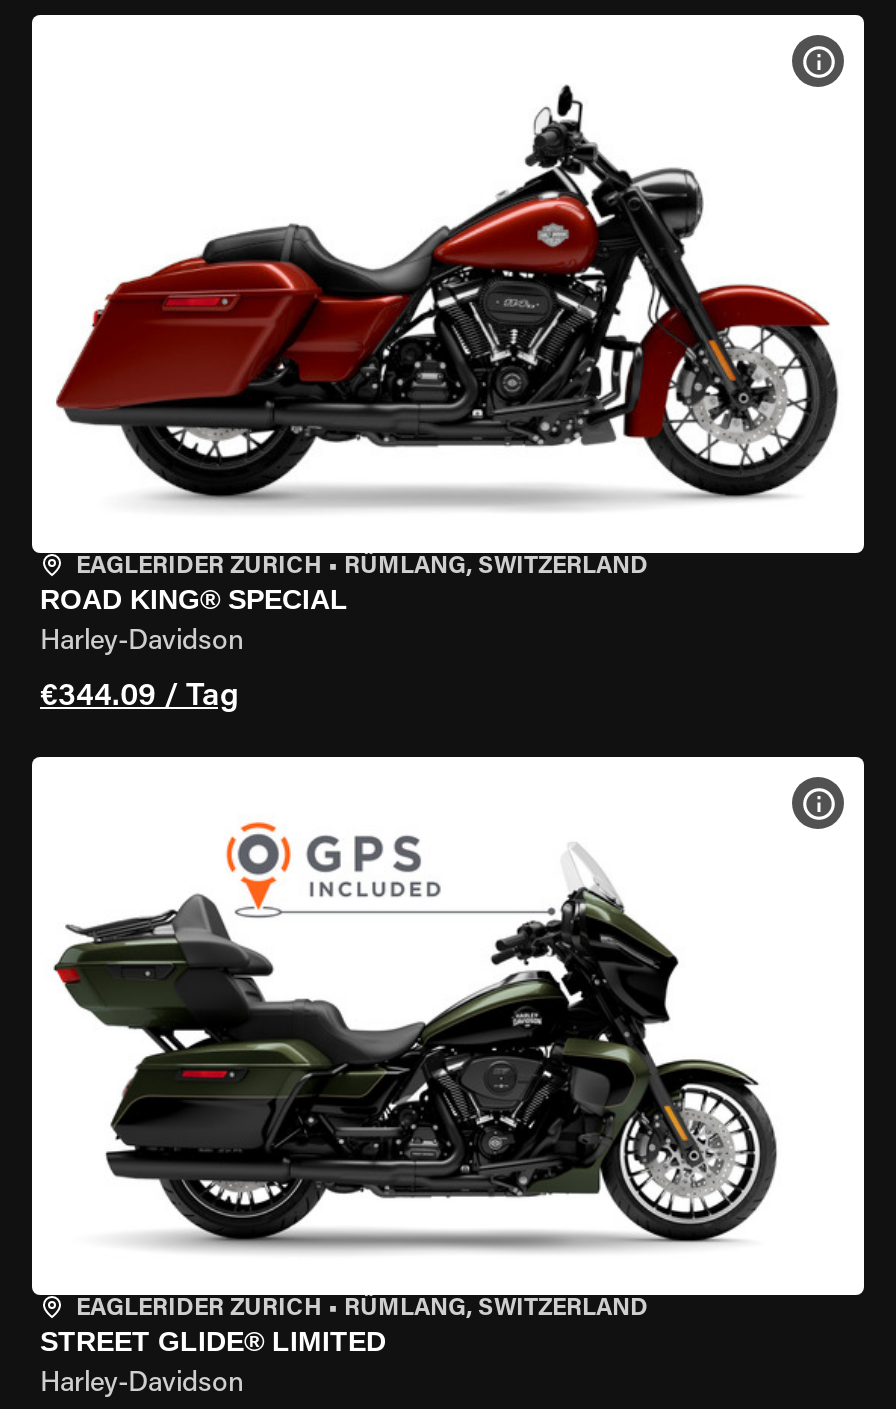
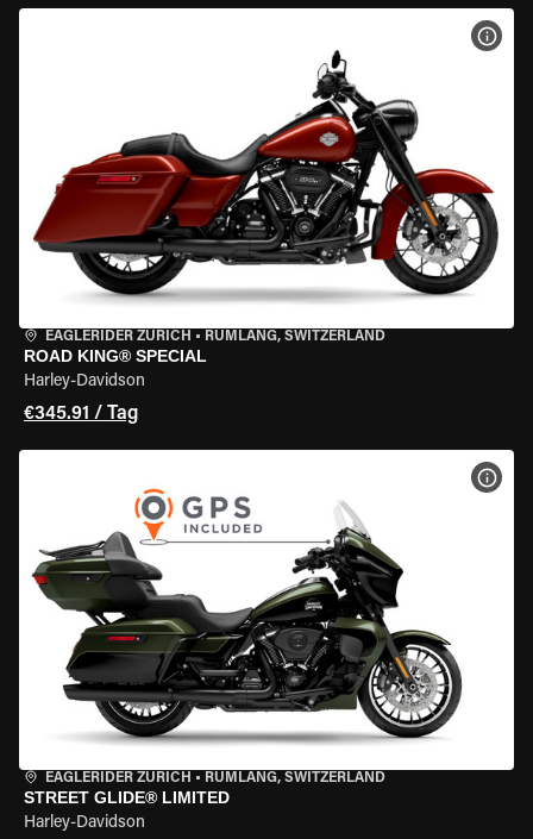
[40,681,238,713] €344.09 / Tag -> [24,405,138,424] €345.91 / Tag

